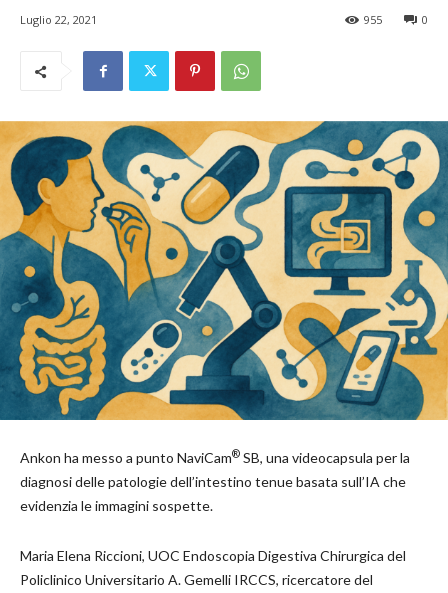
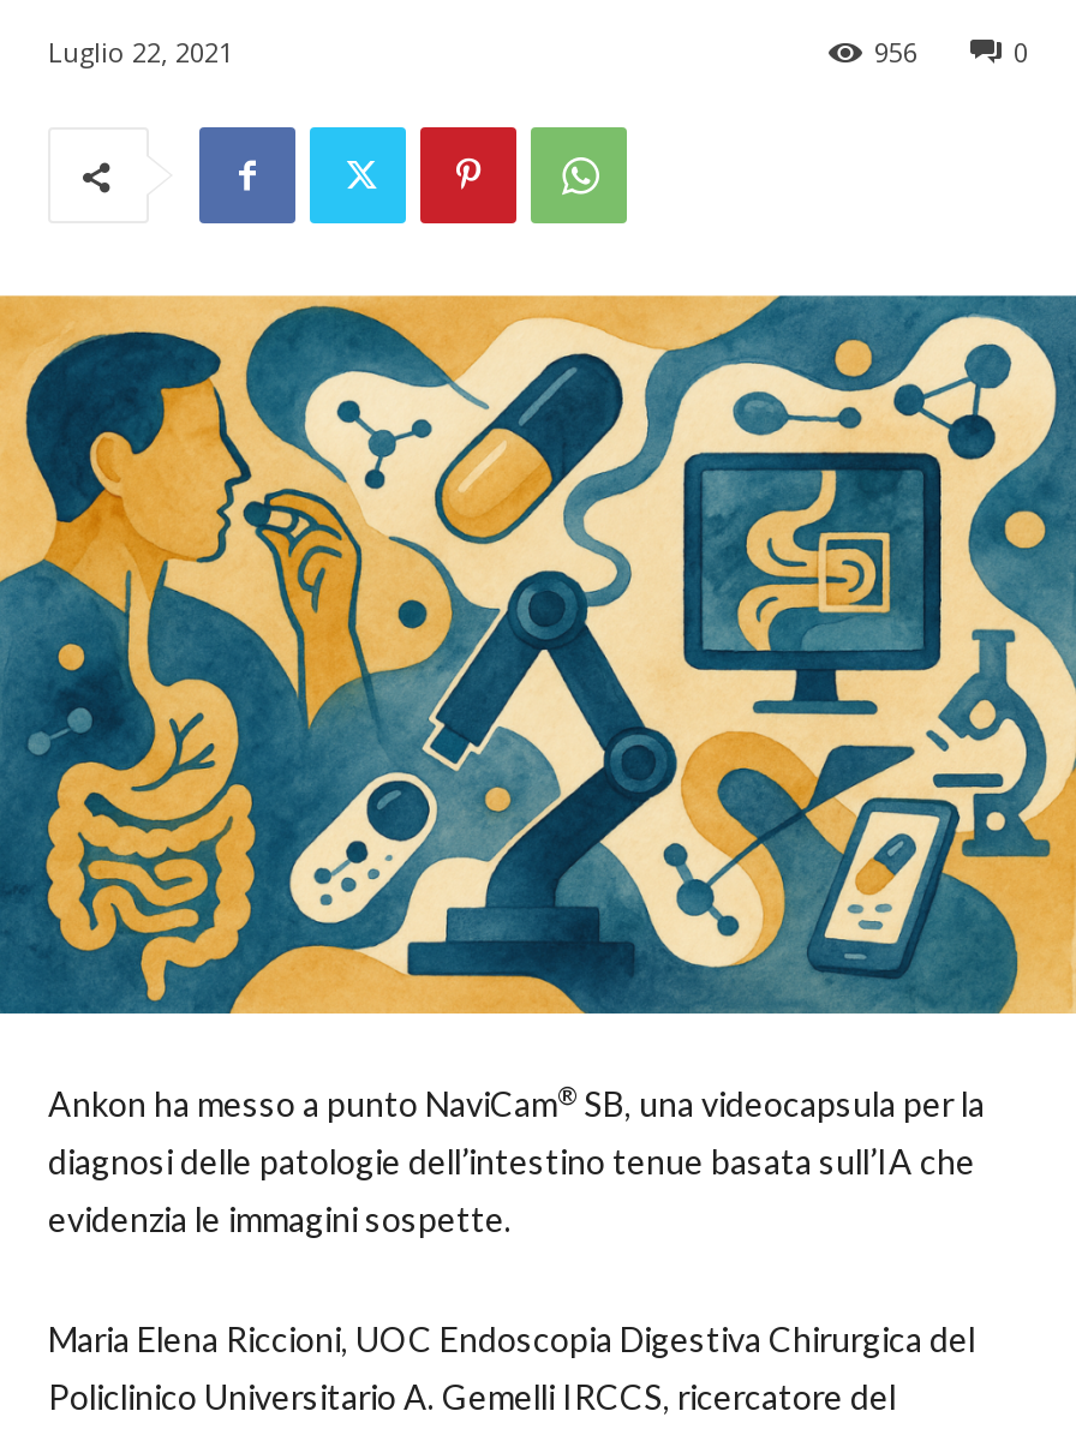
[364,12,382,27] 955 -> [874,34,917,70] 956

